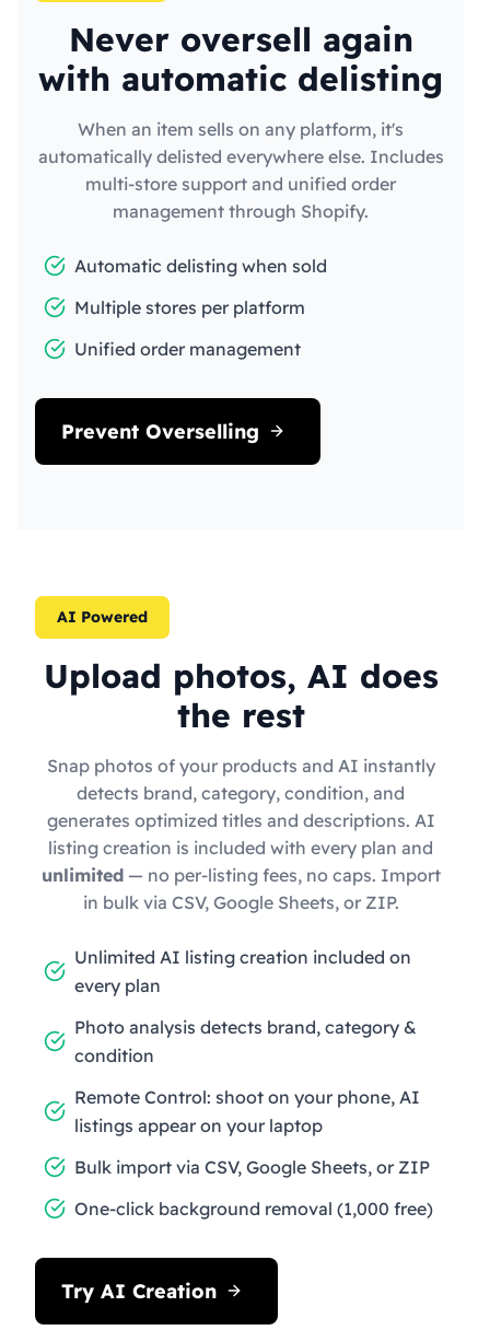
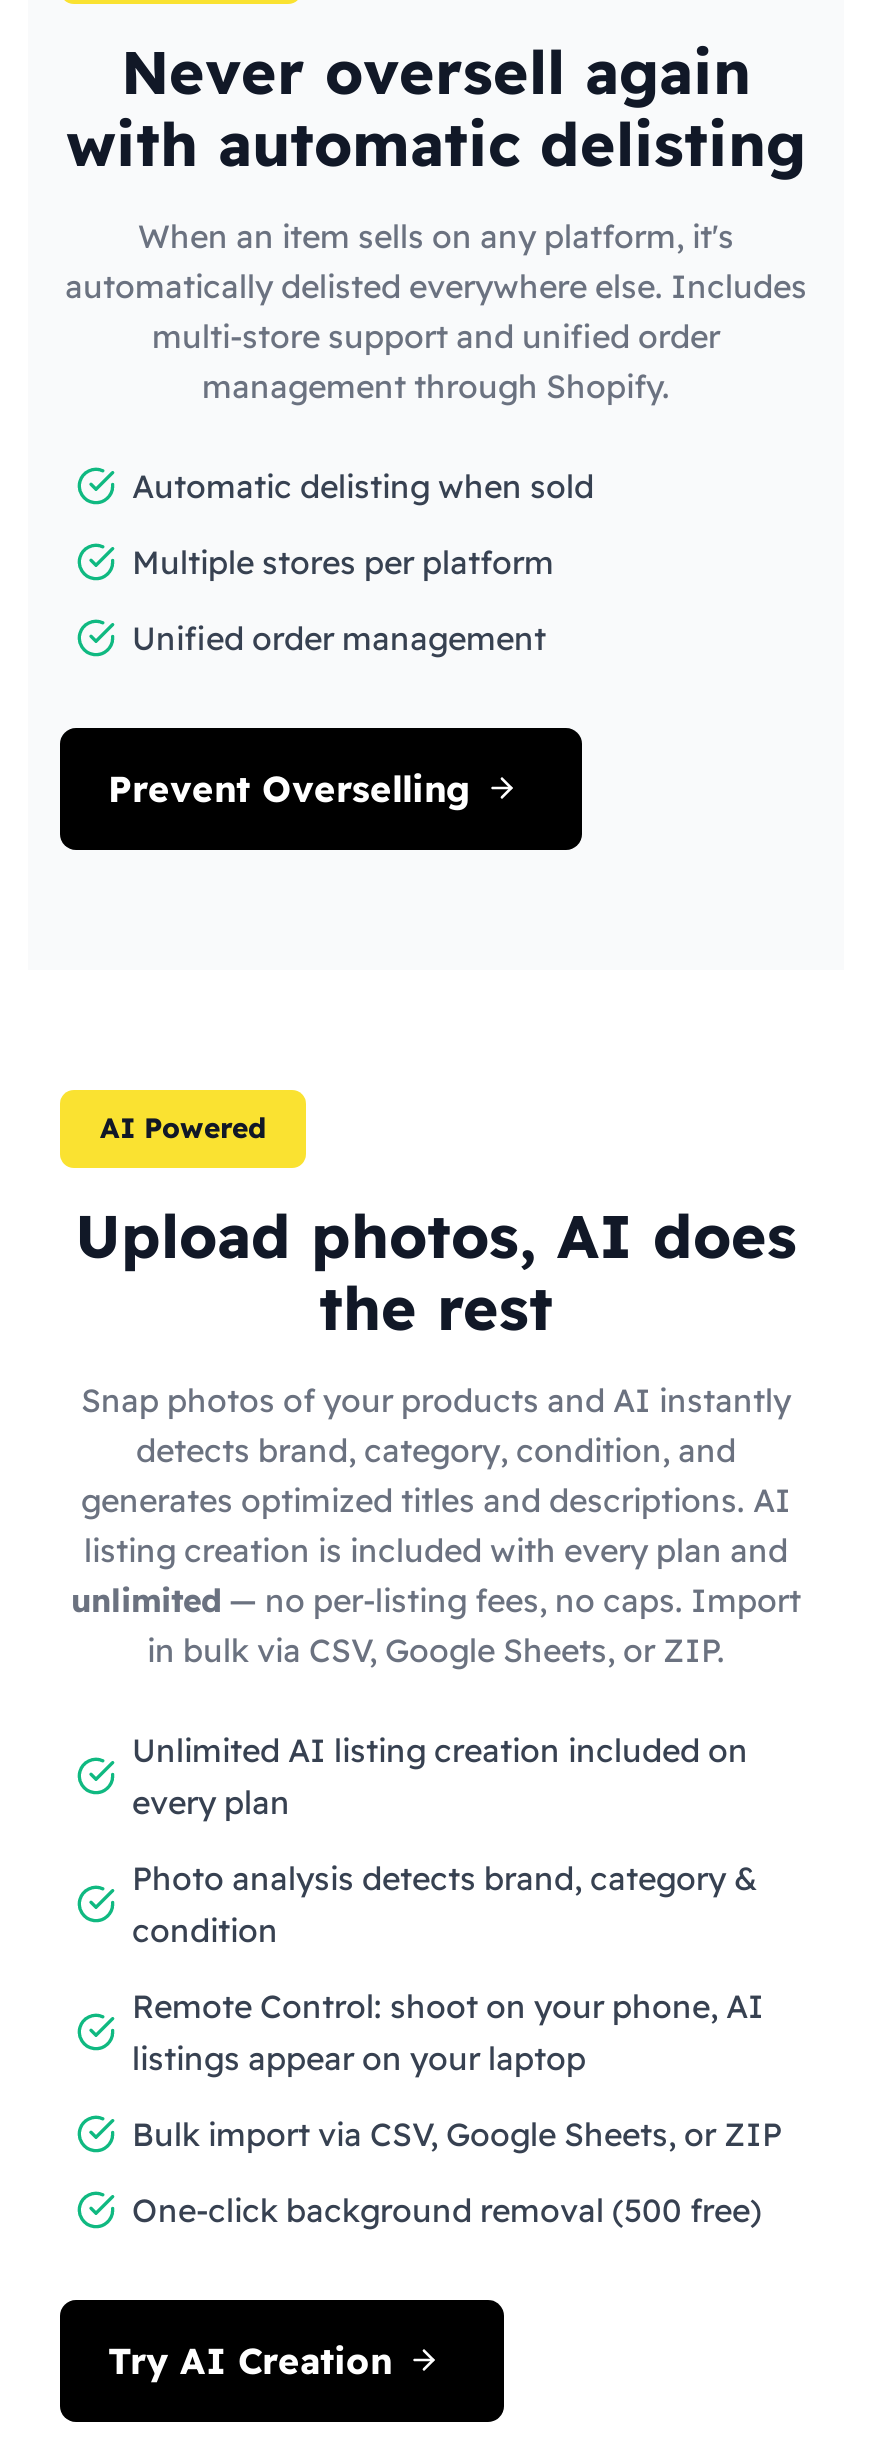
[74,1198,433,1219] One-click background removal (1,000 free) -> [132,2190,762,2230] One-click background removal (500 free)

